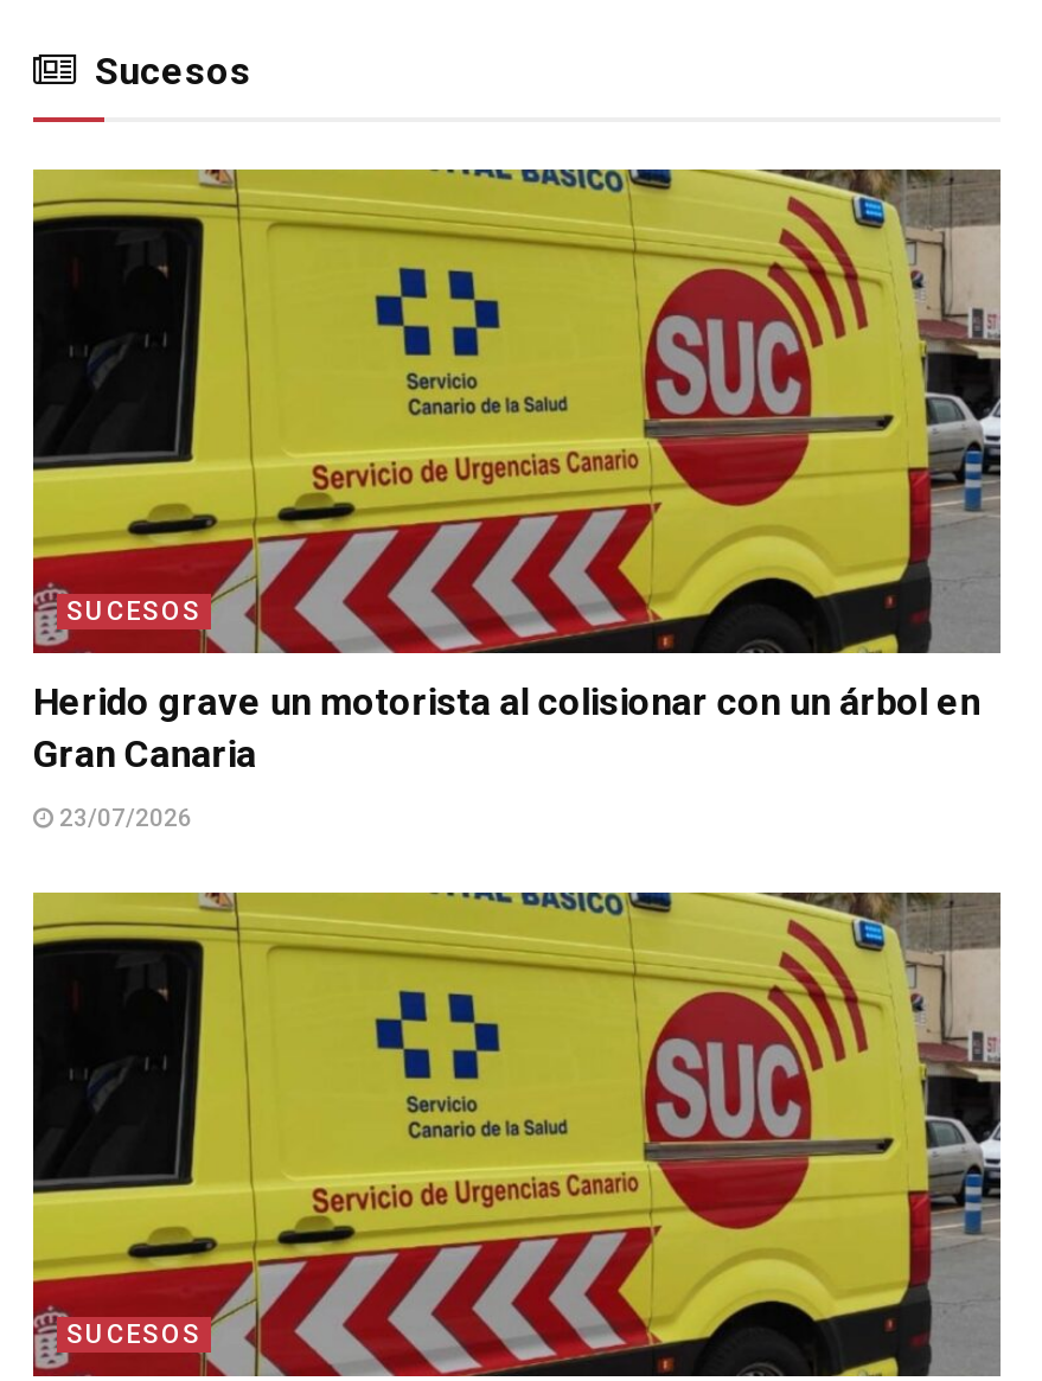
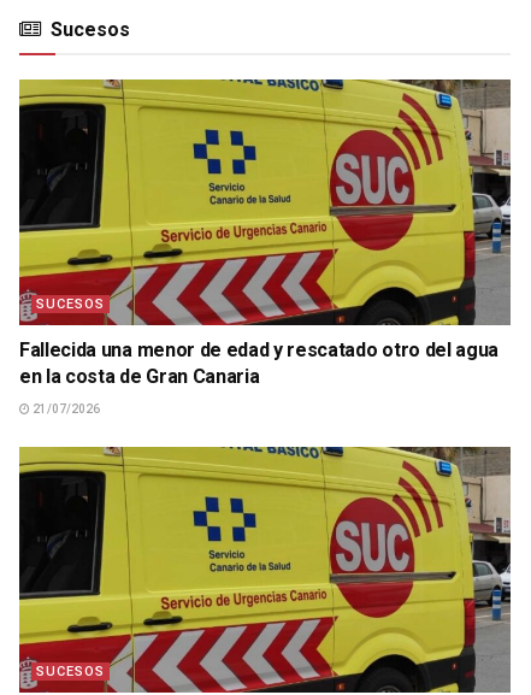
[33,678,980,775] Herido grave un motorista al colisionar con un árbol en | Gran Canaria -> [19,338,498,387] Fallecida una menor de edad y rescatado otro del agua | en la costa de Gran Canaria
[55,804,192,830] 23/07/2026 -> [30,402,100,415] 21/07/2026

